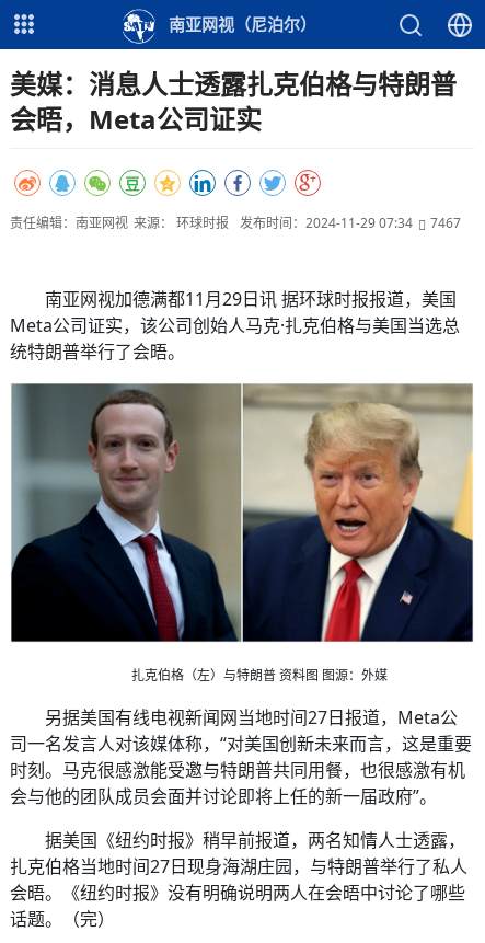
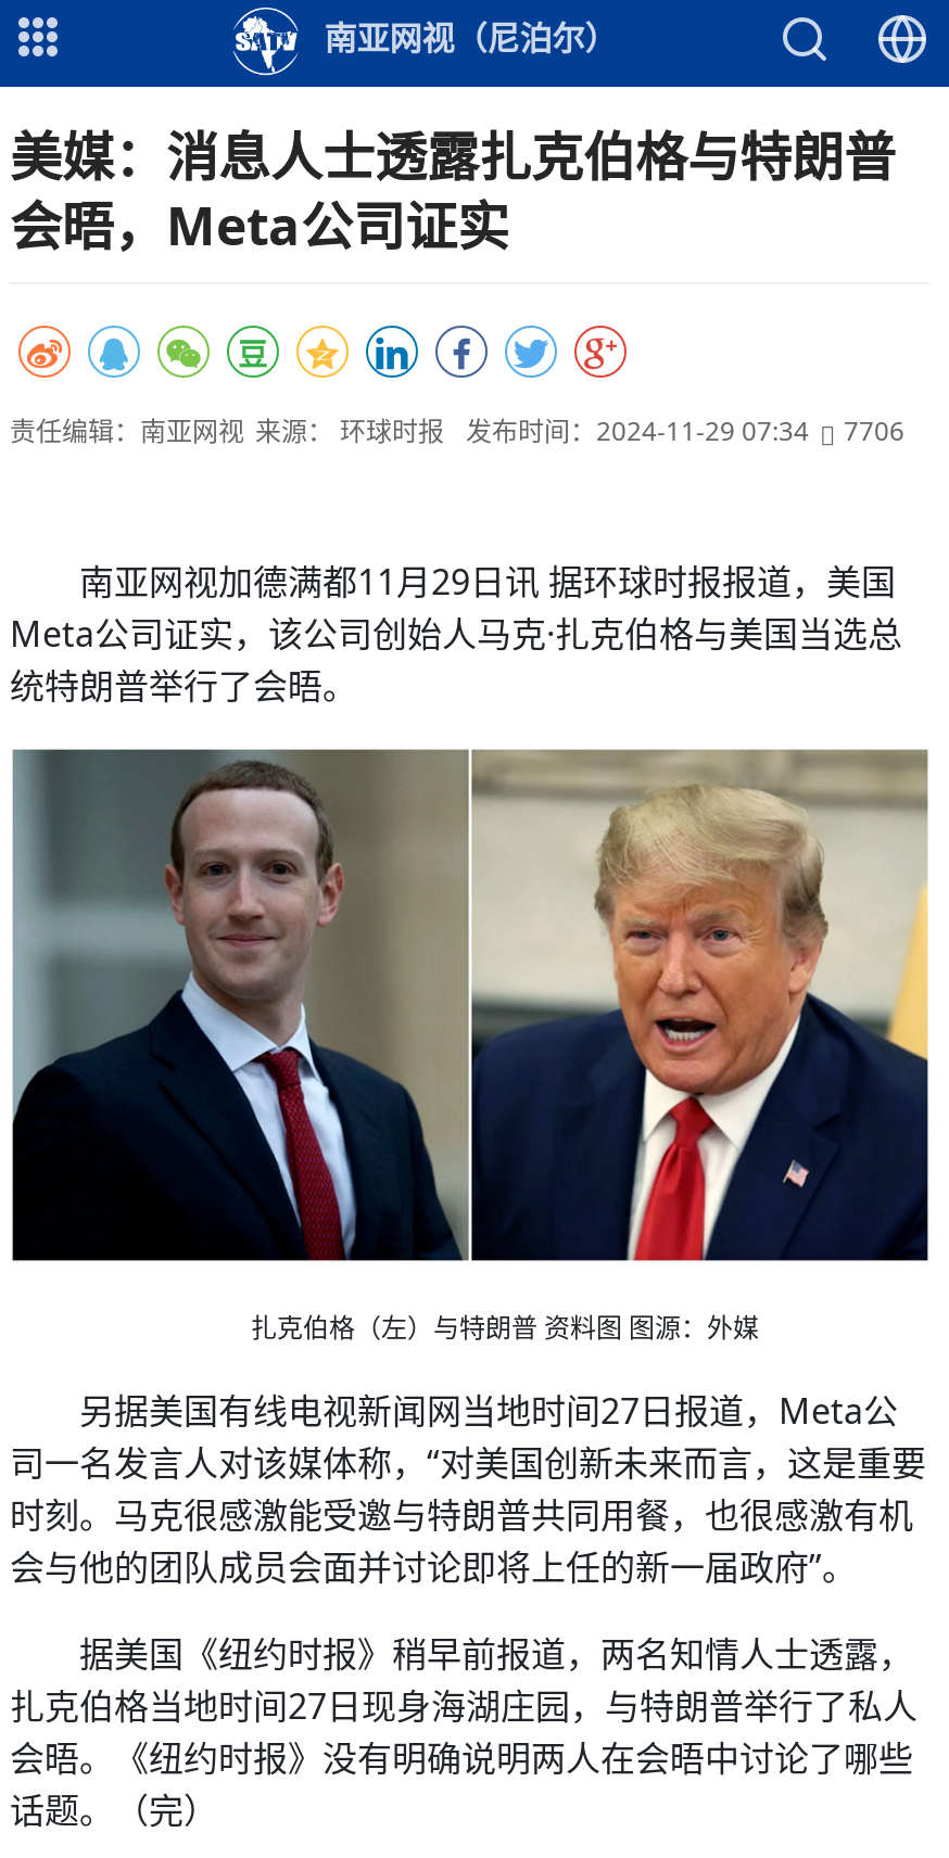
[10,214,461,232] 责任编辑：南亚网视 来源： 环球时报 发布时间：2024-11-29 07:34 7467 -> [10,412,904,449] 责任编辑：南亚网视 来源： 环球时报 发布时间：2024-11-29 07:34 7706

